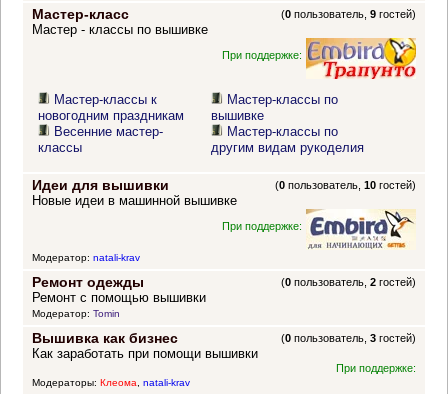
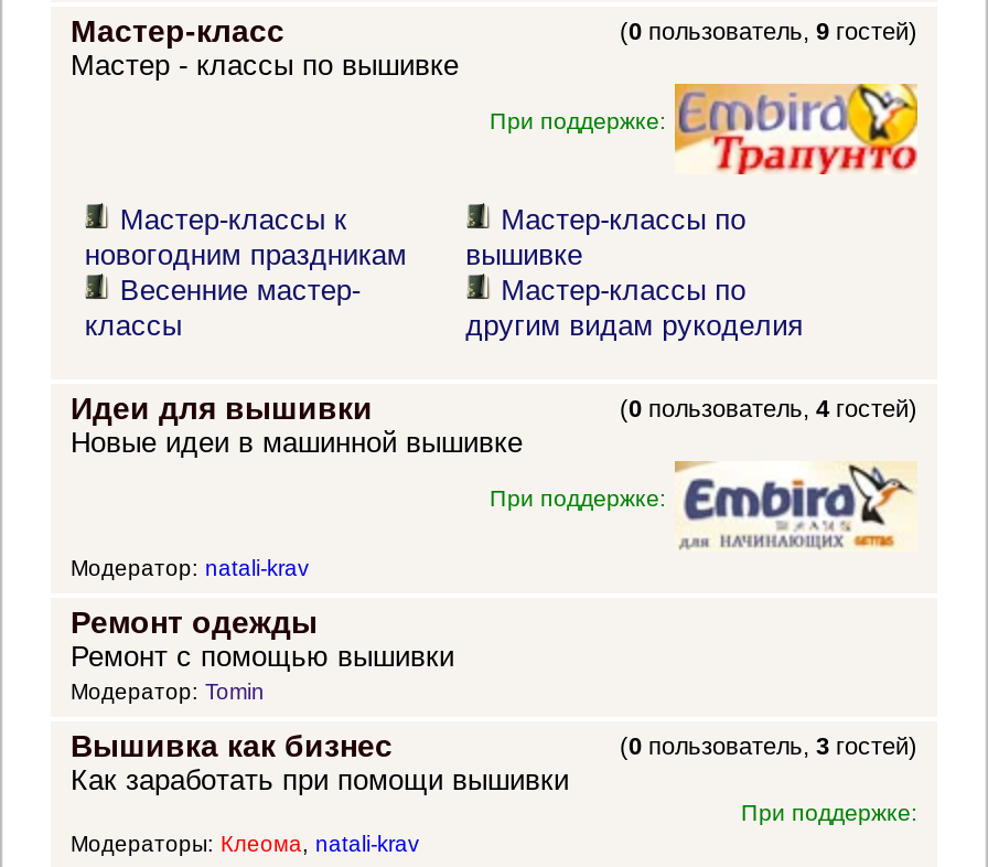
[275,179,416,191] (0 пользователь, 10 гостей) -> [620,396,917,422] (0 пользователь, 4 гостей)
[281,276,416,288] (0 пользователь, 2 гостей) -> none

